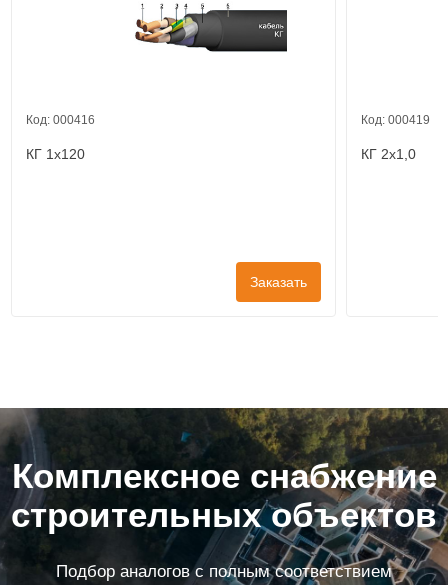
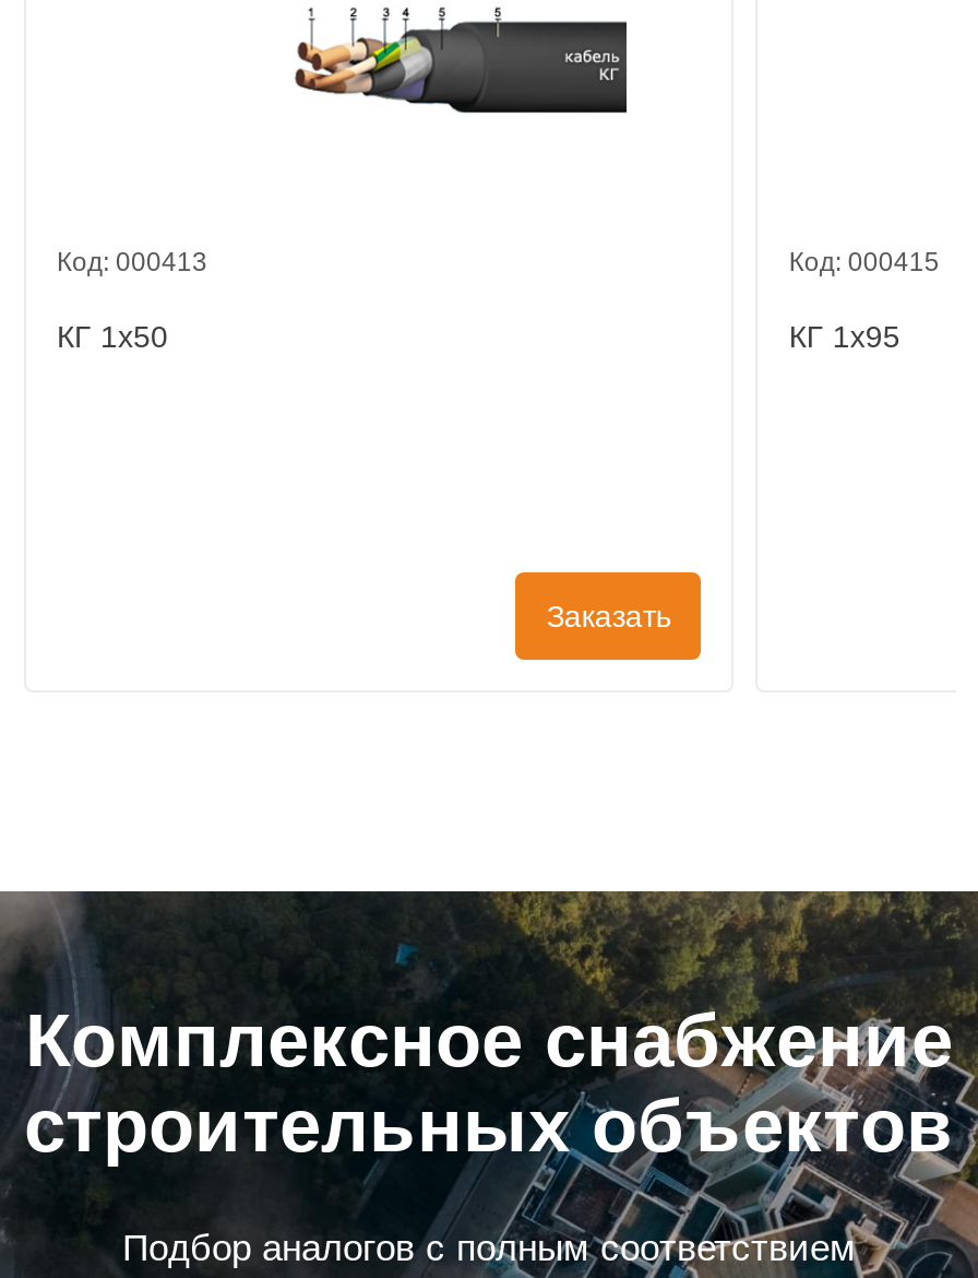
[26,113,95,127] Код: 000416 -> [57,246,207,277] Код: 000413
[361,113,430,127] Код: 000419 -> [789,246,940,277] Код: 000415
[26,146,85,162] КГ 1x120 -> [57,319,168,353] КГ 1x50
[361,146,416,162] КГ 2x1,0 -> [789,319,900,353] КГ 1x95

